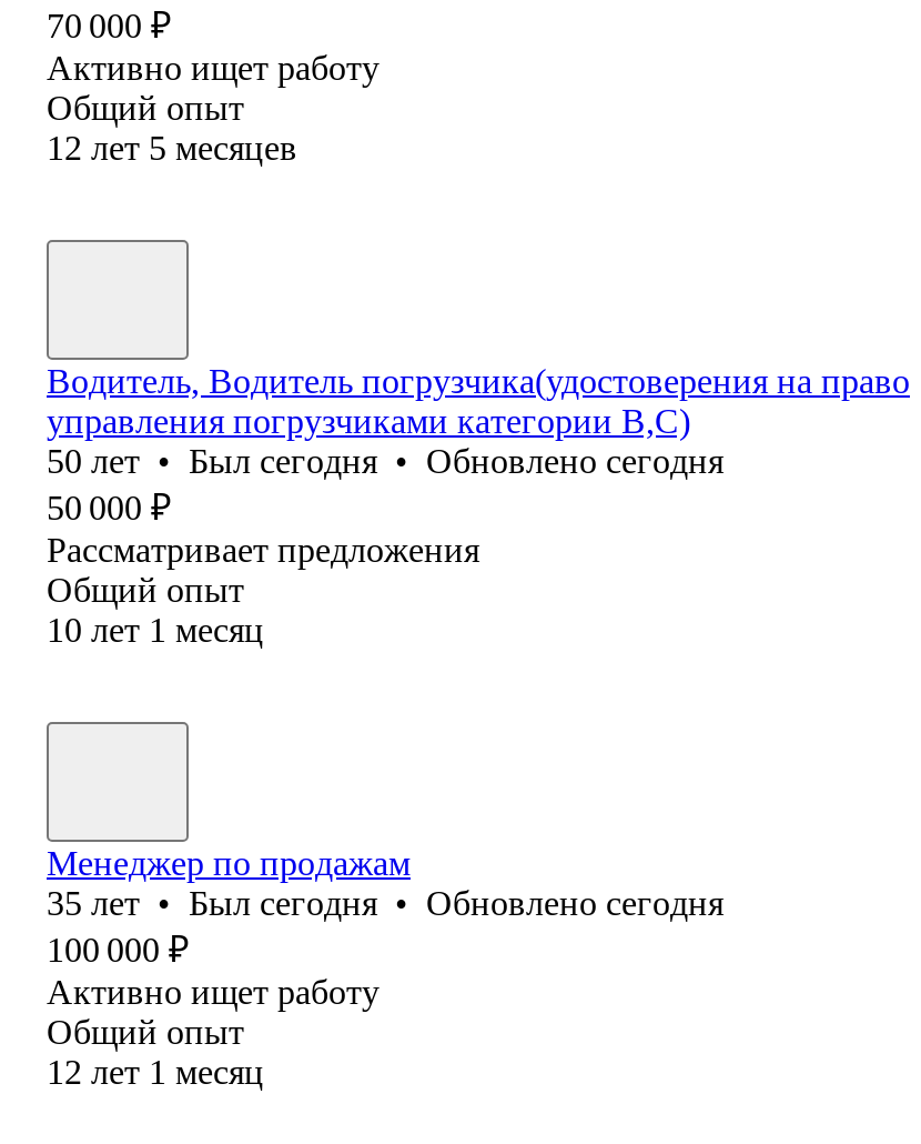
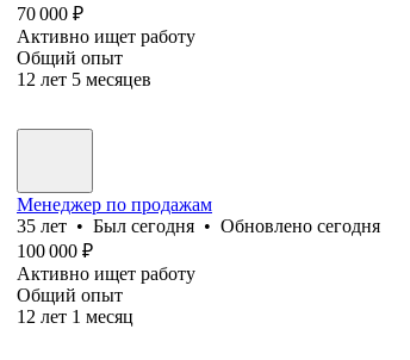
[47,362,910,648] Водитель, Водитель погрузчика(удостоверения на право | управления погрузчиками категории В,С) | 50 лет • Был сегодня • Обновлено сегодня | 50 000 ₽ | Рассматривает предложения | Общий опыт | 10 лет 1 месяц -> none

